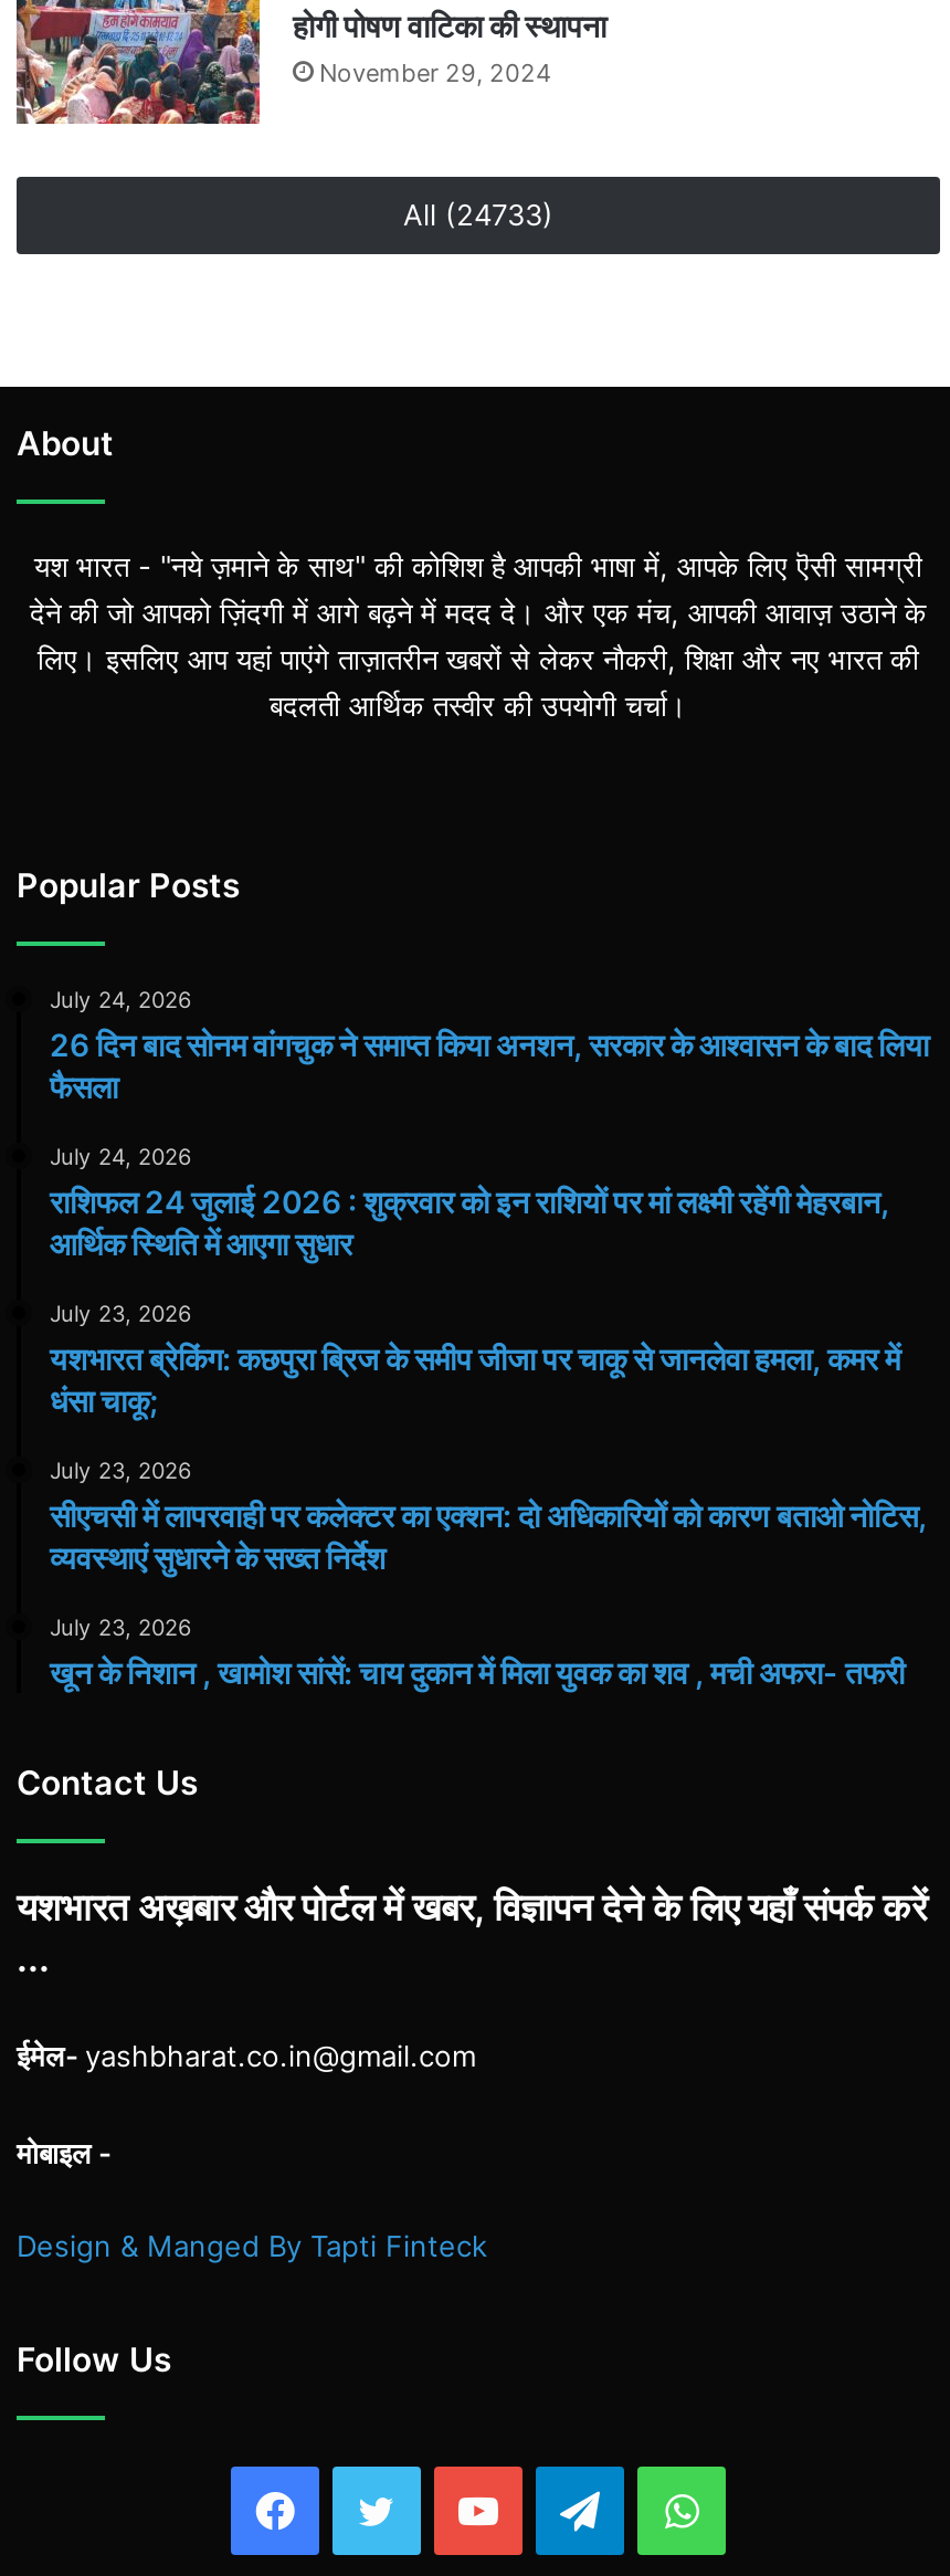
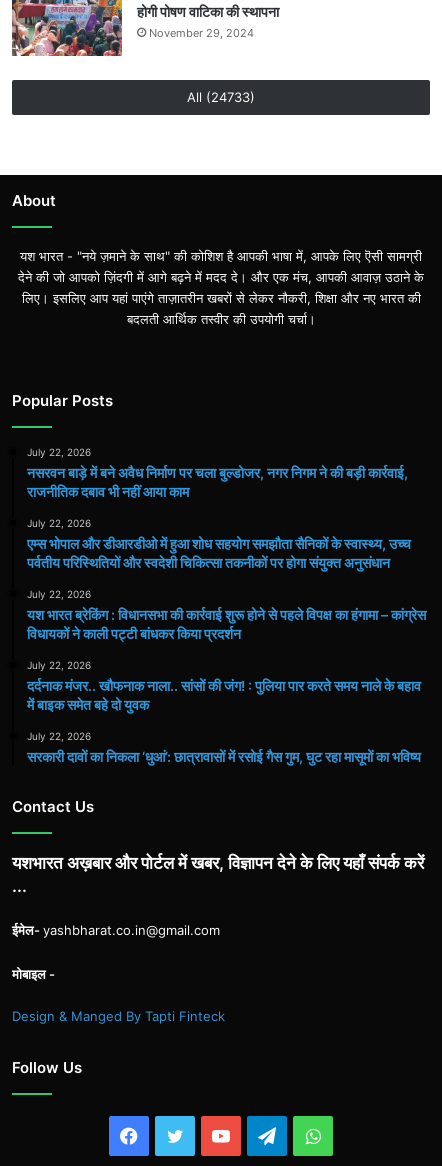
[50,986,929,1105] July 24, 2026 | 26 दिन बाद सोनम वांगचुक ने समाप्त किया अनशन, सरकार के आश्वासन के बाद लिया | फैसला -> [27,446,408,500] July 22, 2026 | नसरवन बाड़े में बने अवैध निर्माण पर चला बुल्डोजर, नगर निगम ने की बड़ी कार्रवाई, | राजनीतिक दबाव भी नहीं आया काम
[50,1142,889,1262] July 24, 2026 | राशिफल 24 जुलाई 2026 : शुक्रवार को इन राशियों पर मां लक्ष्मी रहेंगी मेहरबान, | आर्थिक स्थिति में आएगा सुधार -> [27,517,411,571] July 22, 2026 | एम्स भोपाल और डीआरडीओ में हुआ शोध सहयोग समझौता सैनिकों के स्वास्थ्य, उच्च | पर्वतीय परिस्थितियों और स्वदेशी चिकित्सा तकनीकों पर होगा संयुक्त अनुसंधान
[50,1299,900,1419] July 23, 2026 | यशभारत ब्रेकिंग: कछपुरा ब्रिज के समीप जीजा पर चाकू से जानलेवा हमला, कमर में | धंसा चाकू; -> [27,588,426,642] July 22, 2026 | यश भारत ब्रेकिंग : विधानसभा की कार्रवाई शुरू होने से पहले विपक्ष का हंगामा – कांग्रेस | विधायकों ने काली पट्टी बांधकर किया प्रदर्शन
[50,1456,927,1576] July 23, 2026 | सीएचसी में लापरवाही पर कलेक्टर का एक्शन: दो अधिकारियों को कारण बताओ नोटिस, | व्यवस्थाएं सुधारने के सख्त निर्देश -> [27,659,421,713] July 22, 2026 | दर्दनाक मंजर.. खौफनाक नाला.. सांसों की जंग! : पुलिया पार करते समय नाले के बहाव | में बाइक समेत बहे दो युवक
[50,1613,905,1691] July 23, 2026 | खून के निशान , खामोश सांसें: चाय दुकान में मिला युवक का शव , मची अफरा- तफरी -> [27,730,421,765] July 22, 2026 | सरकारी दावों का निकला ‘धुआं’: छात्रावासों में रसोई गैस गुम, घुट रहा मासूमों का भविष्य

